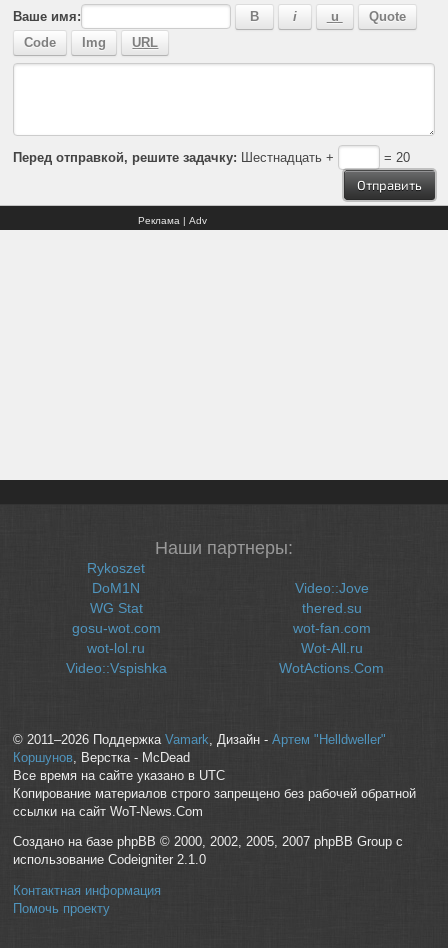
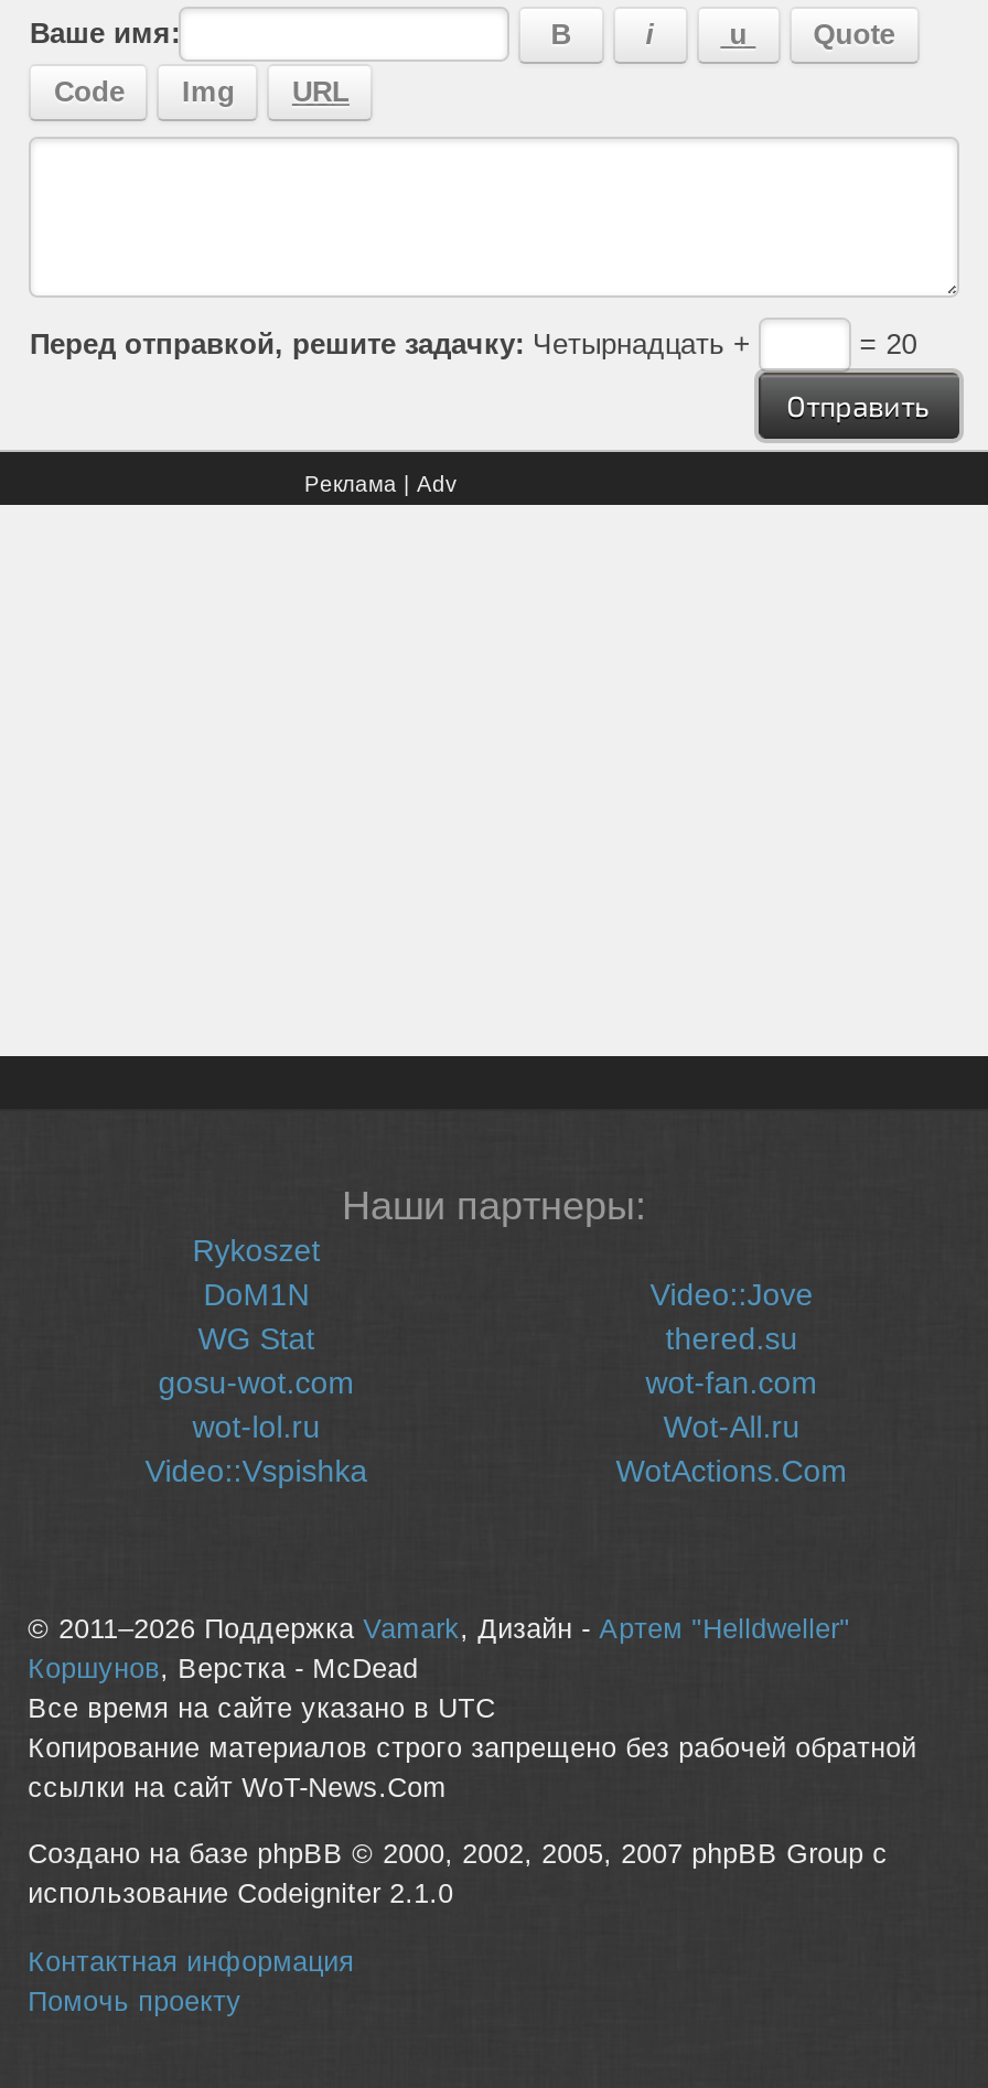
[13,150,338,165] Перед отправкой, решите задачку: Шестнадцать + -> [30,328,760,361] Перед отправкой, решите задачку: Четырнадцать +

